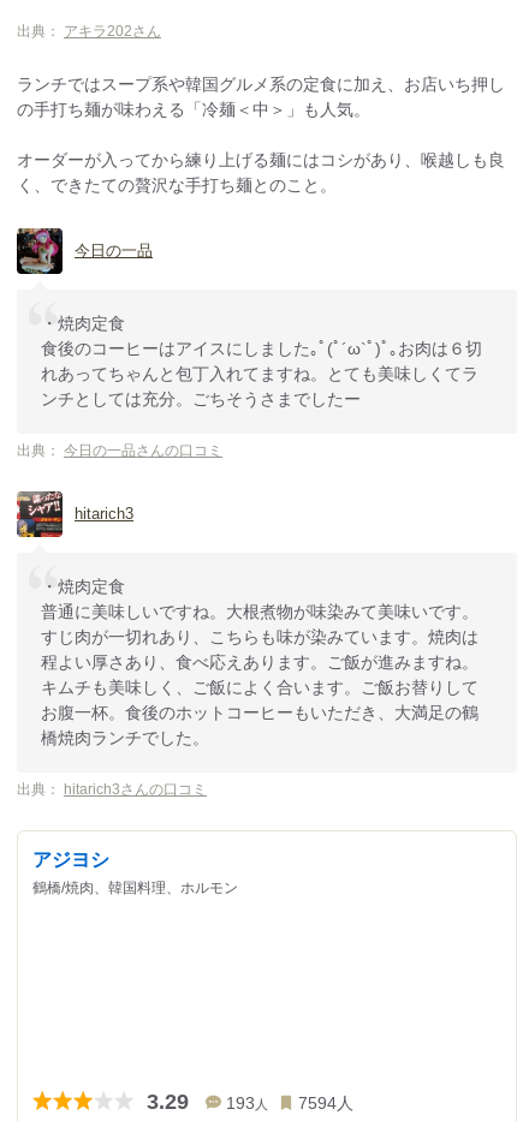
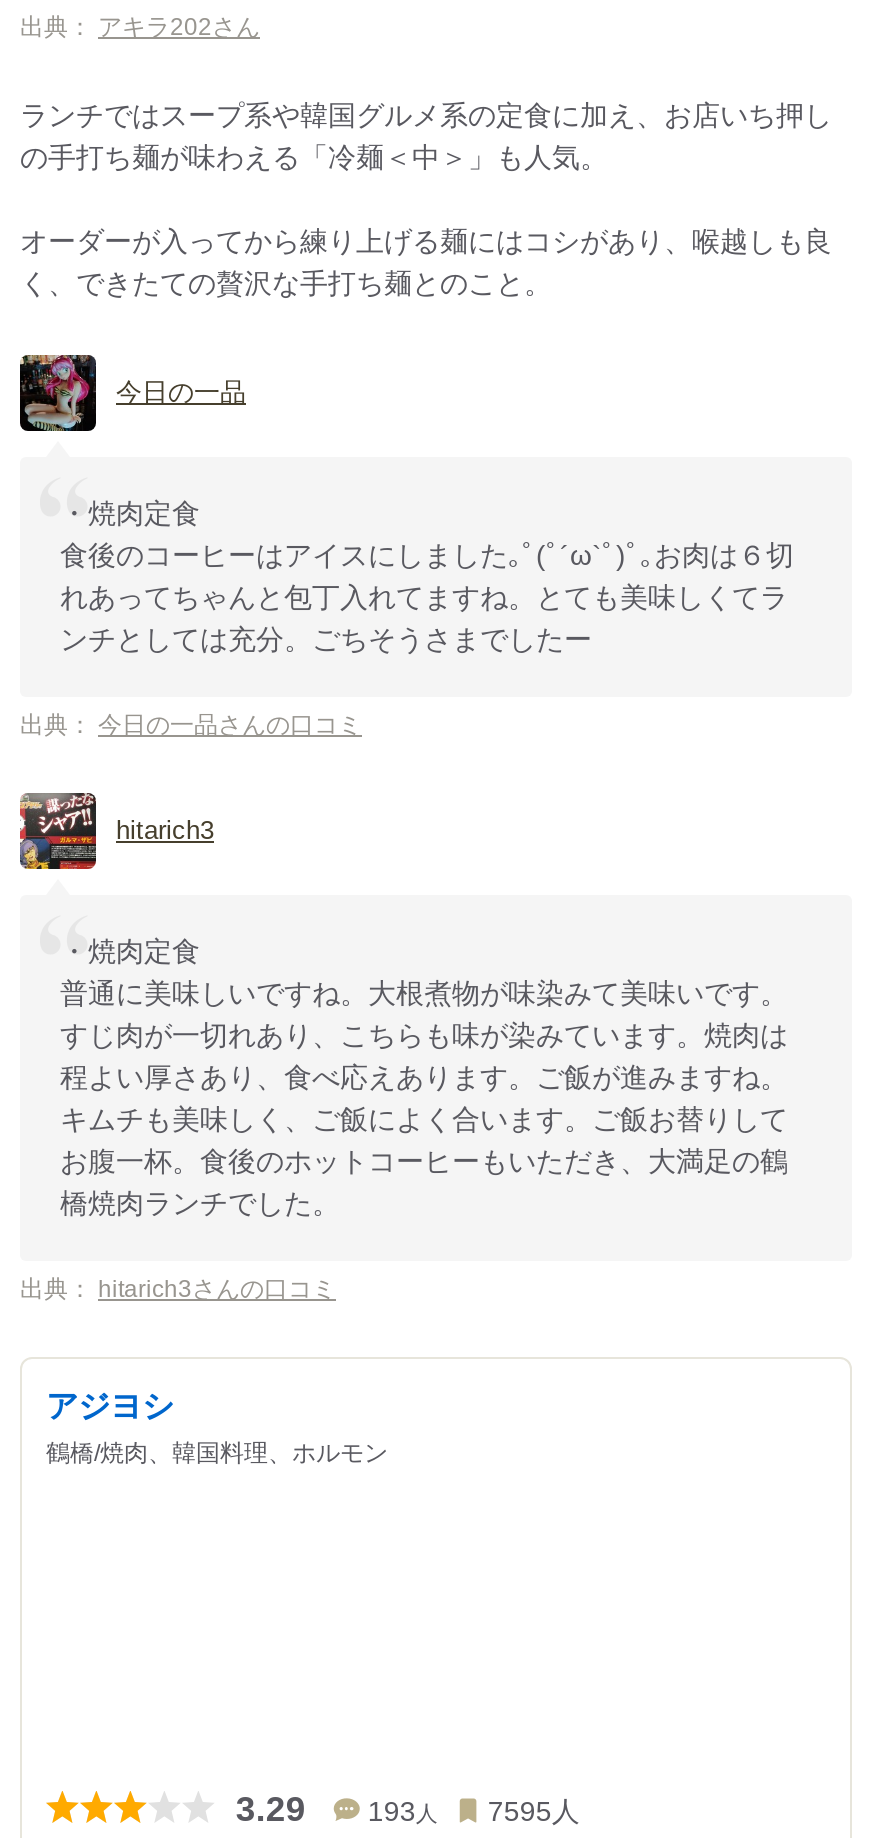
[146,1090,353,1114] 3.29 193人 7594人 -> [236,1790,580,1830] 3.29 193人 7595人

